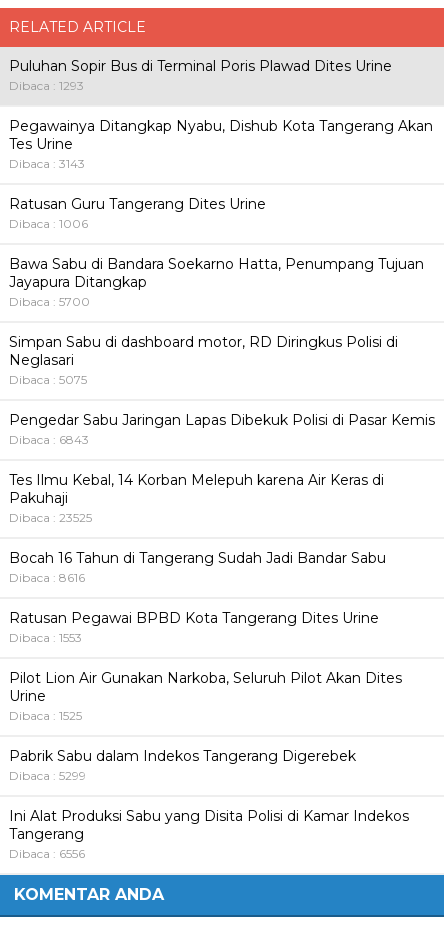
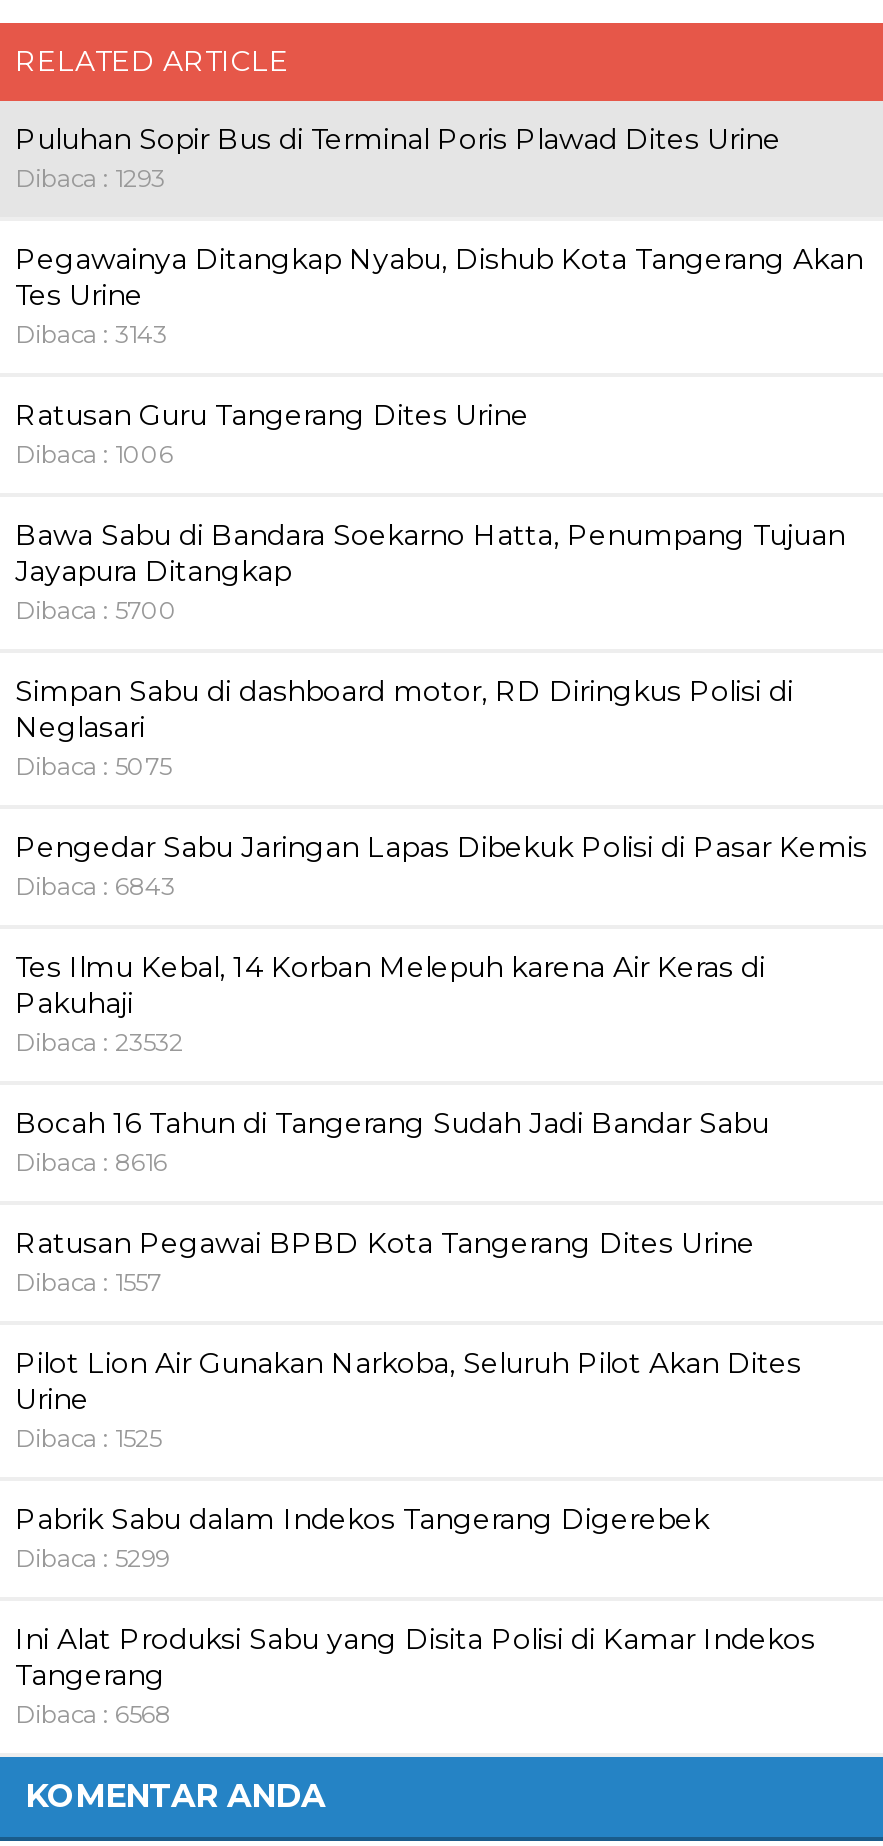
[9,510,92,525] Dibaca : 23525 -> [15,1026,183,1056] Dibaca : 23532
[9,630,82,645] Dibaca : 1553 -> [15,1266,161,1296] Dibaca : 1557
[9,846,85,861] Dibaca : 6556 -> [15,1698,171,1728] Dibaca : 6568

